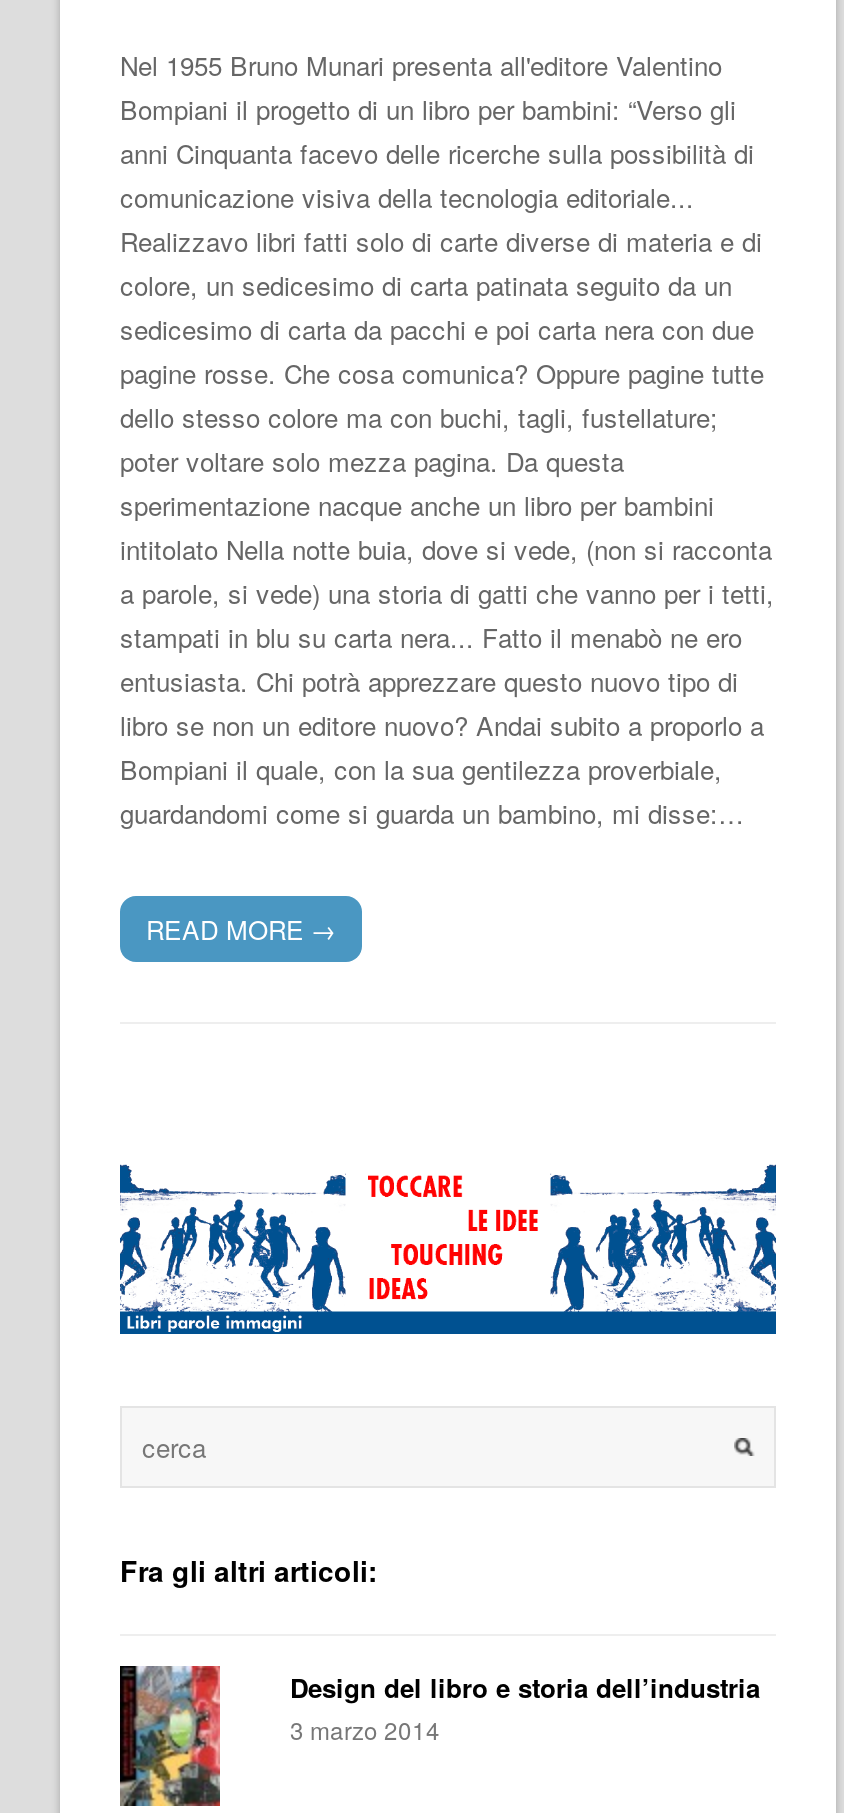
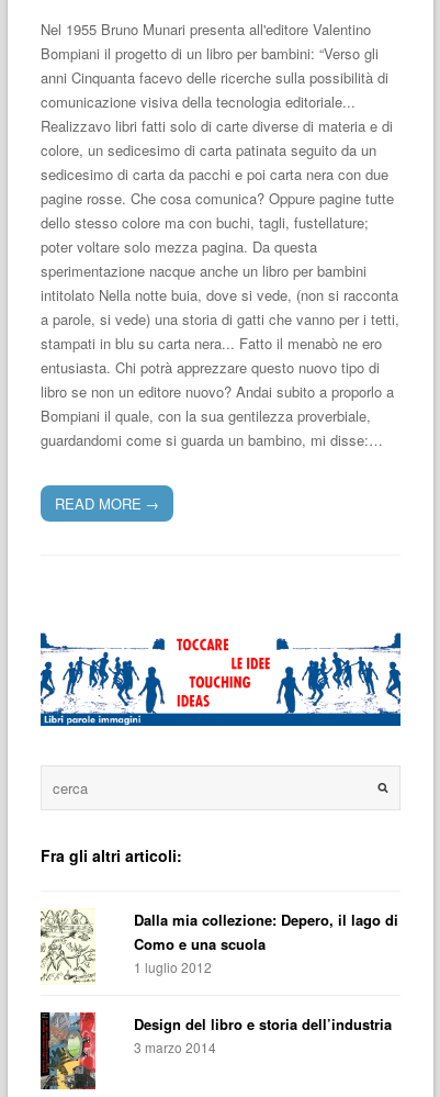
none -> [40,909,398,985] [image] | Dalla mia collezione: Depero, il lago di | Como e una scuola | 1 luglio 2012

